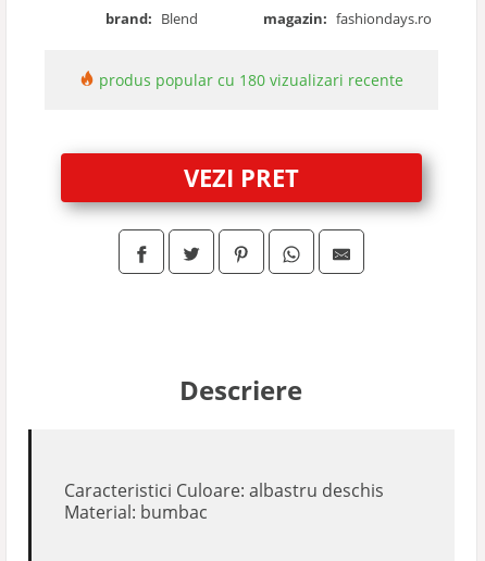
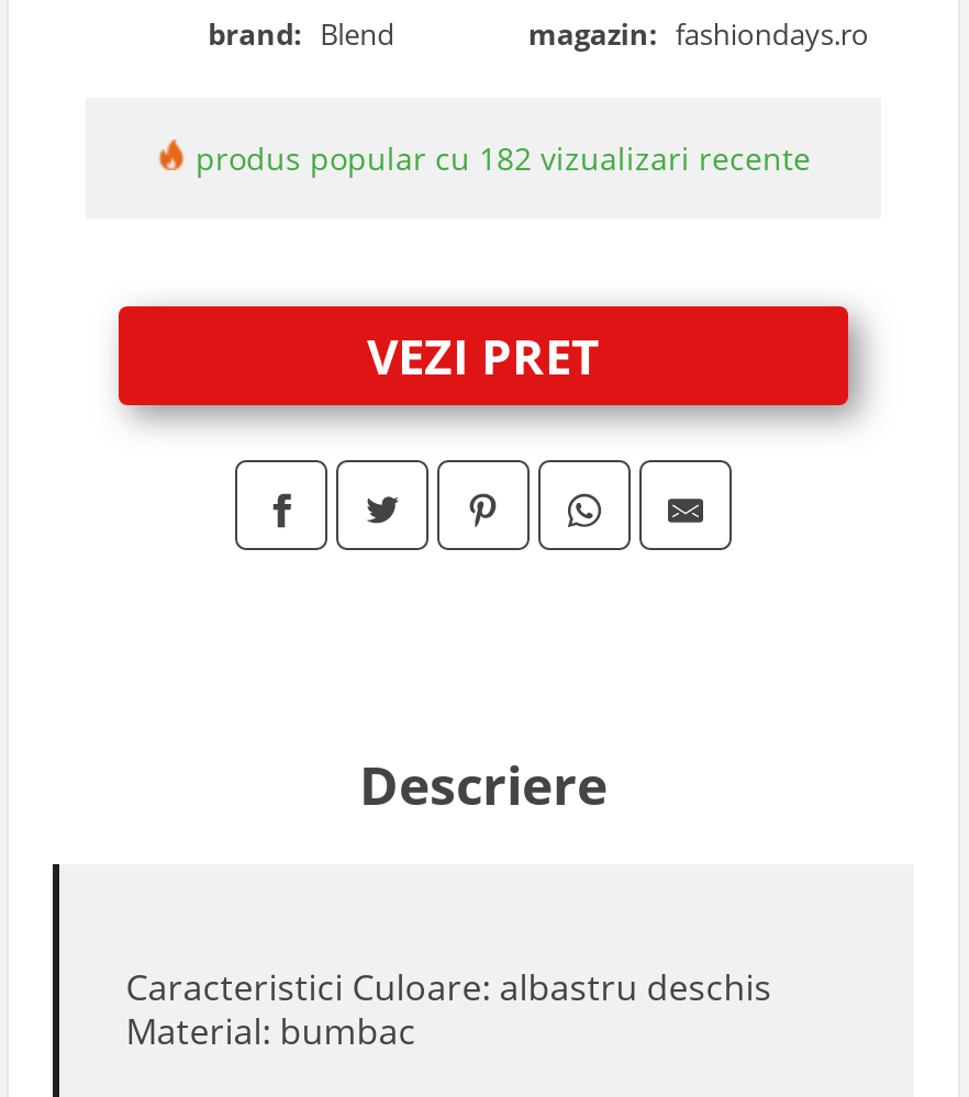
[95,70,403,90] produs popular cu 180 vizualizari recente -> [187,137,811,179] produs popular cu 182 vizualizari recente

